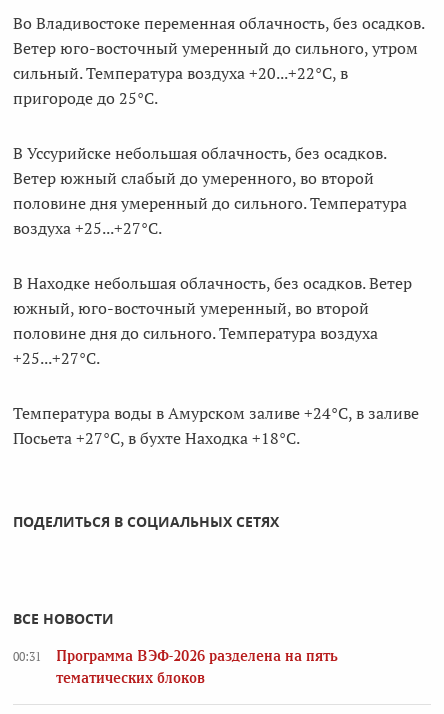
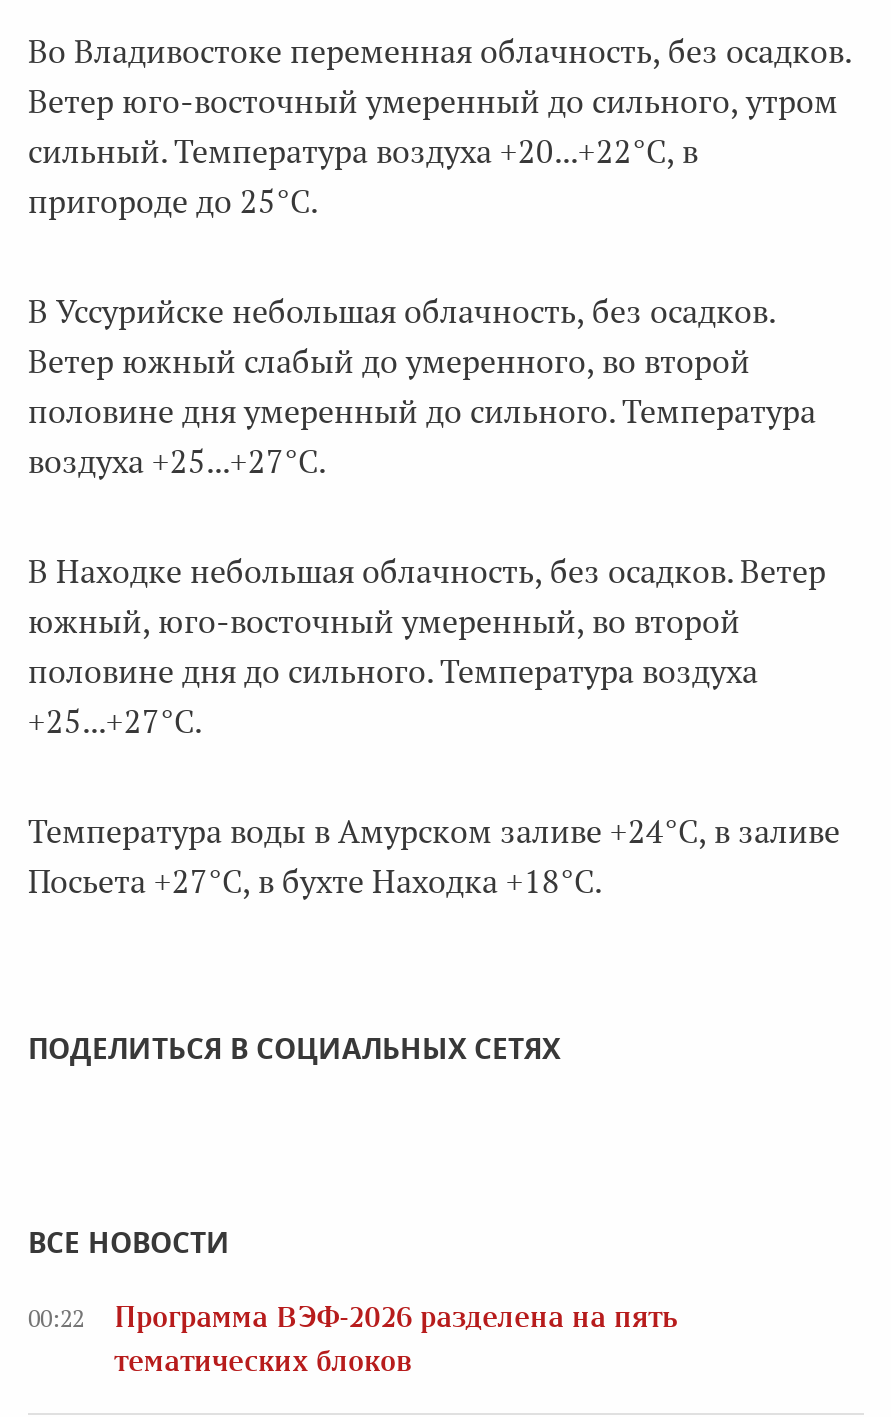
[13,648,338,664] 00:31 Программа ВЭФ-2026 разделена на пять -> [28,1301,678,1333] 00:22 Программа ВЭФ-2026 разделена на пять

